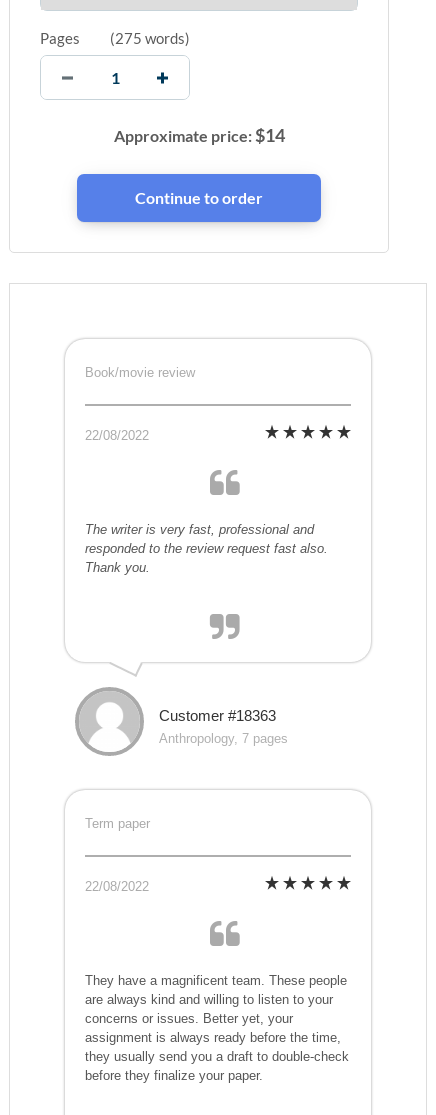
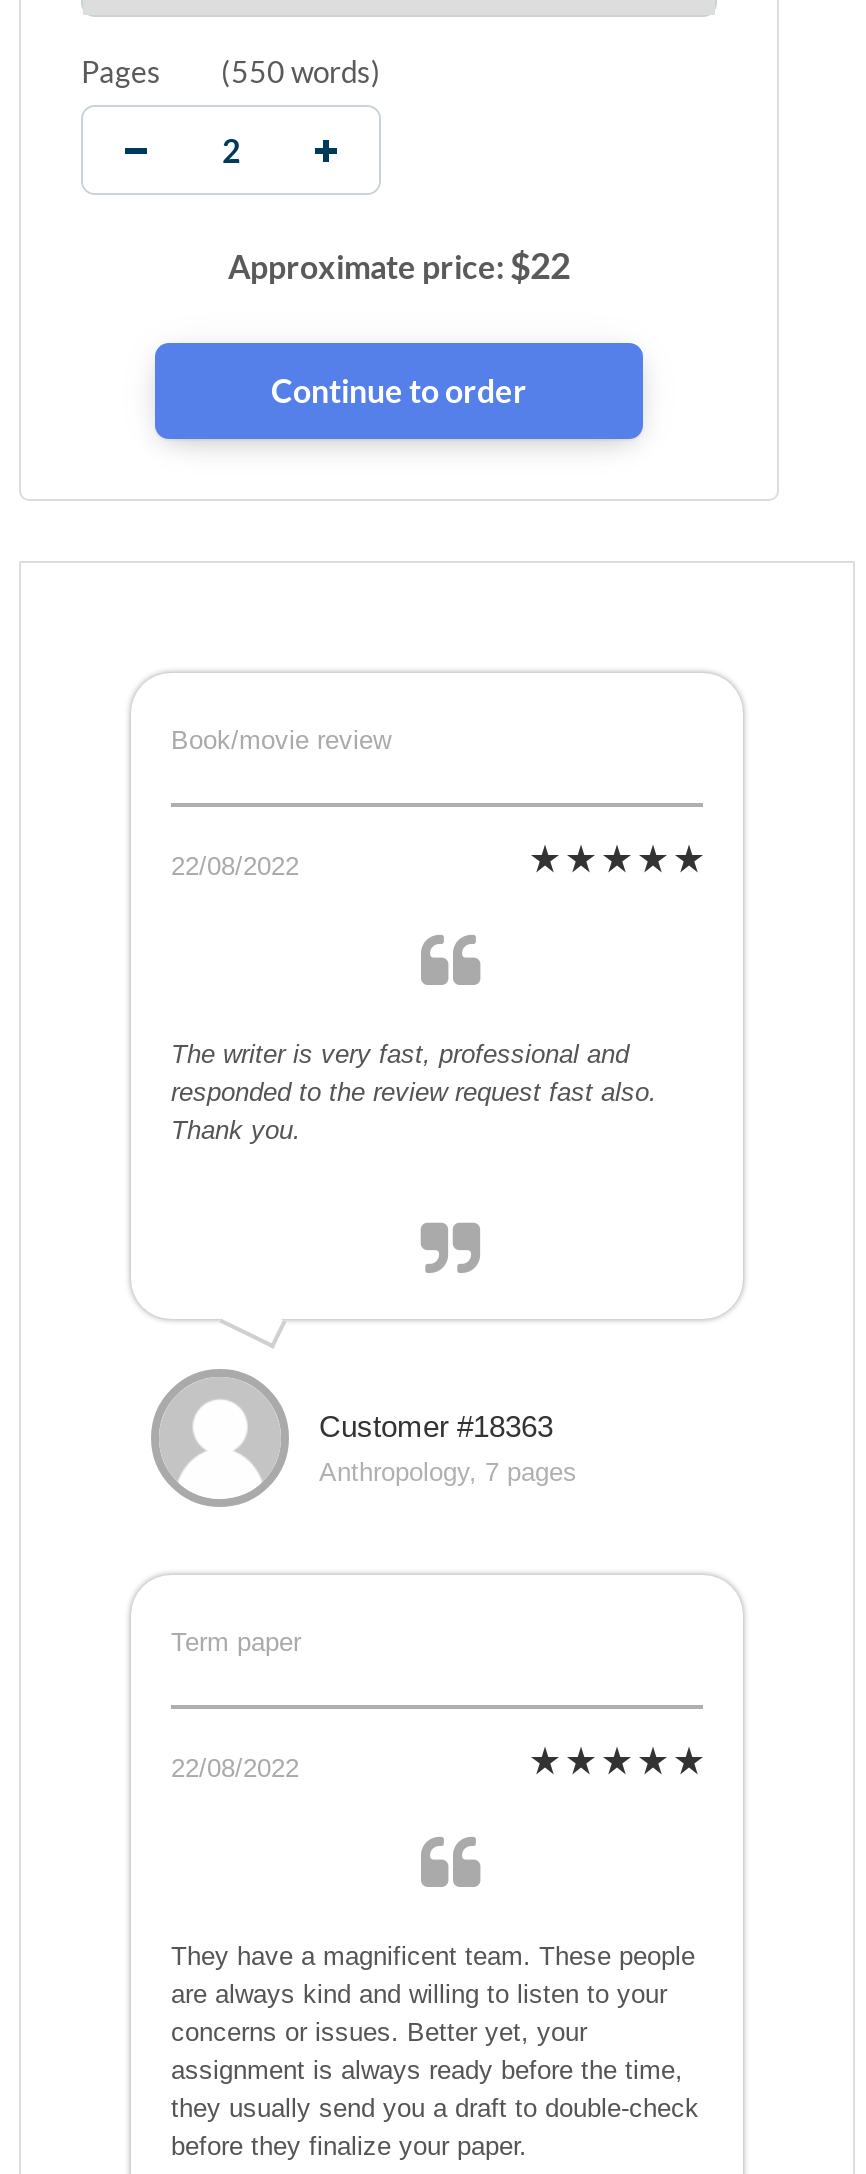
[40,29,190,47] Pages (275 words) -> [81,53,381,89] Pages (550 words)
[113,124,284,146] Approximate price: $14 -> [228,243,570,287] Approximate price: $22

